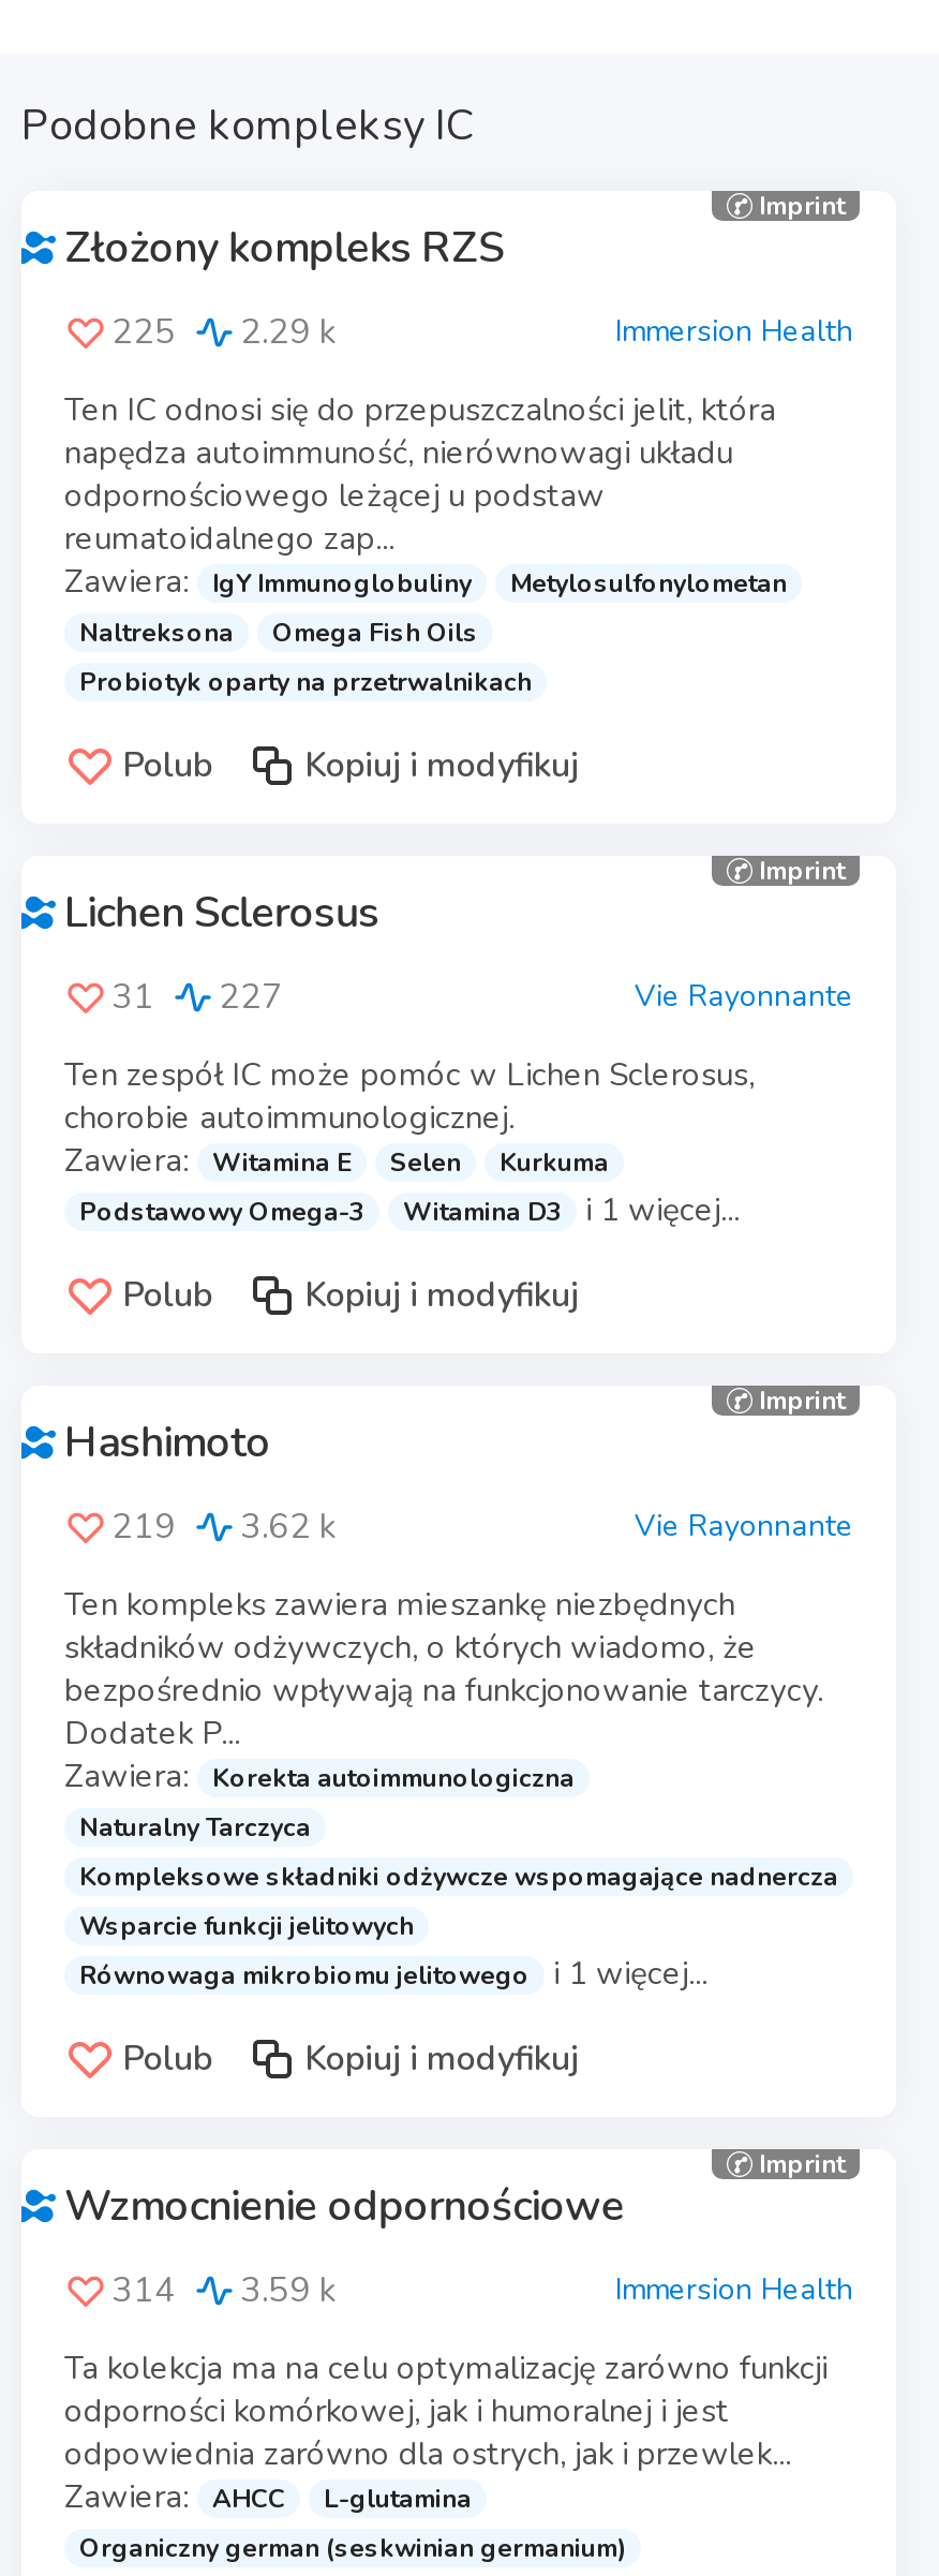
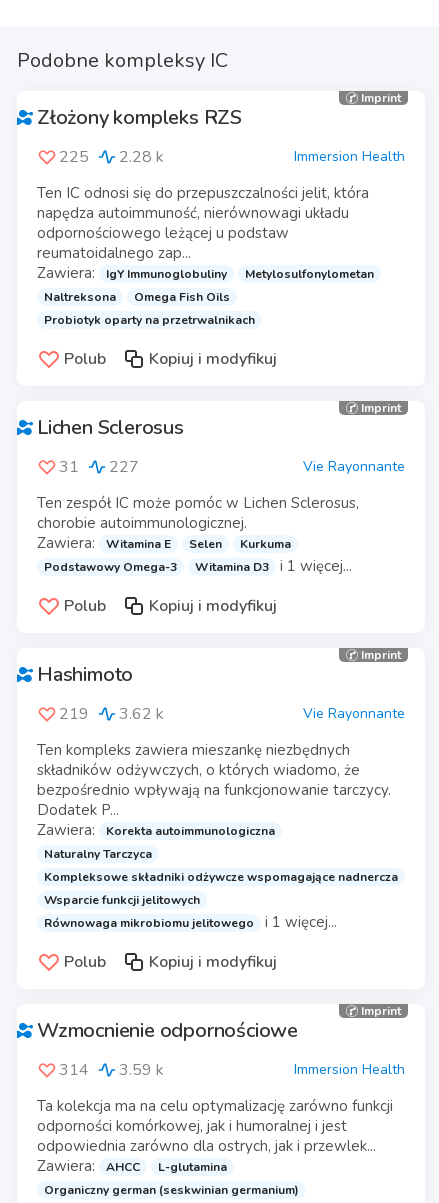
[111,309,337,356] 225 2.29 k -> [59,146,164,168] 225 2.28 k

